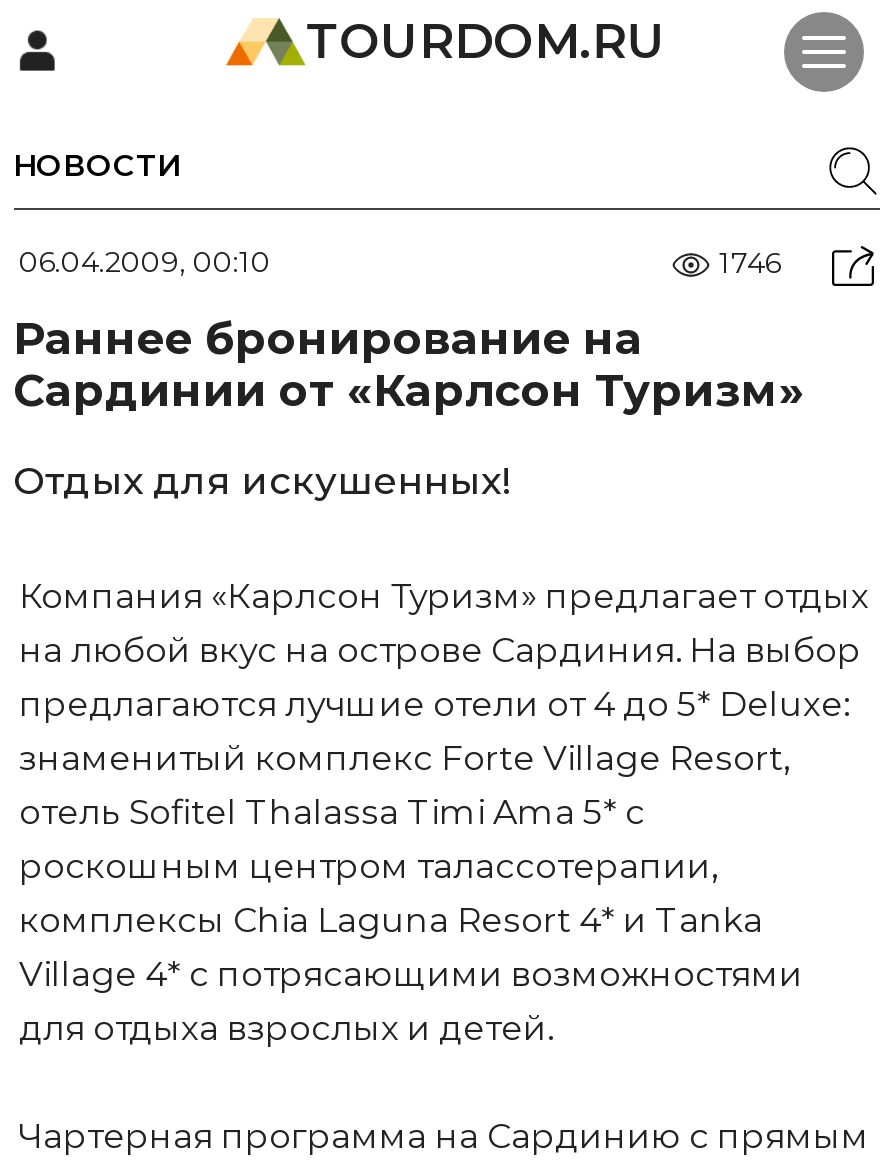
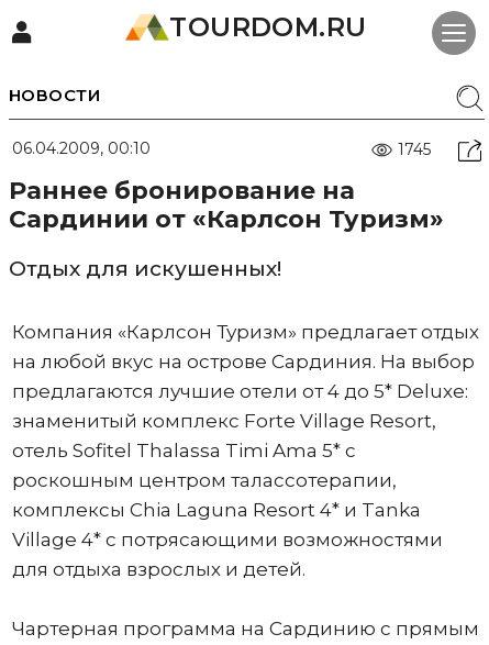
[711,245,781,281] 1746 -> [393,139,430,159] 1745

